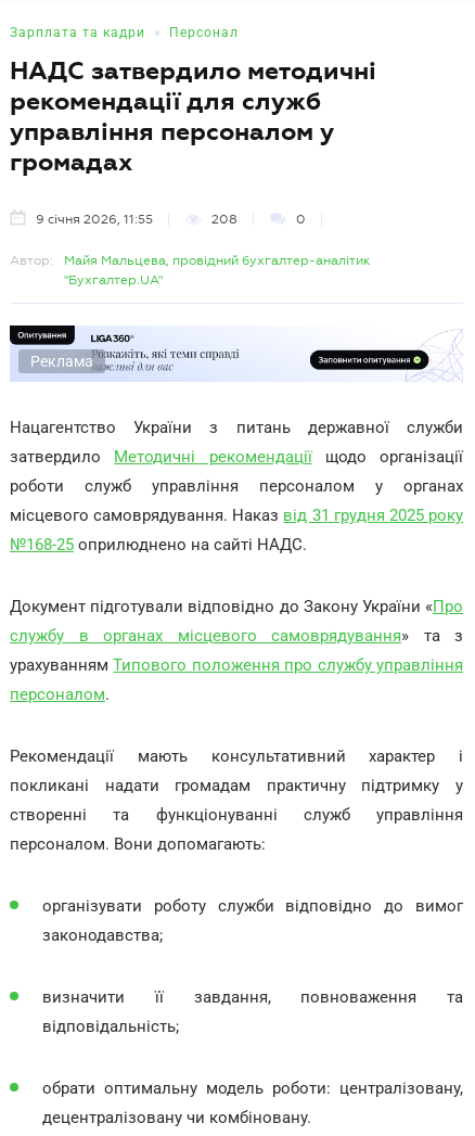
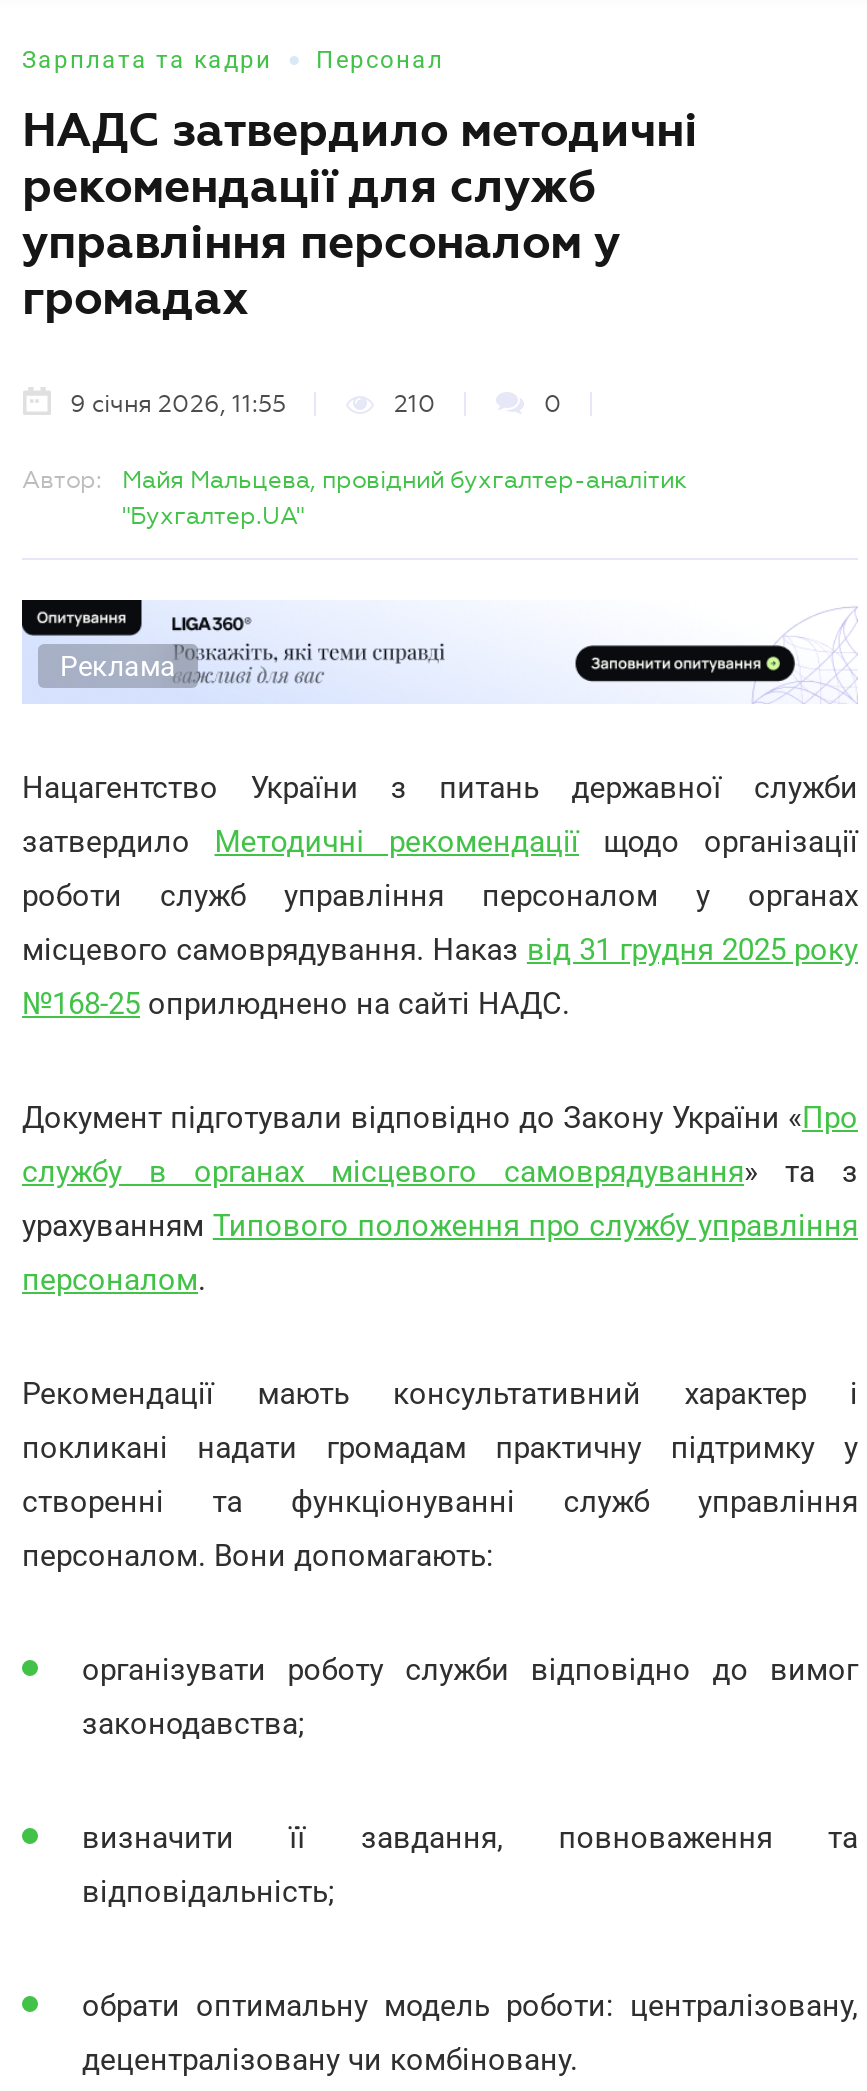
[211,212,237,227] 208 -> [394,390,436,418] 210

